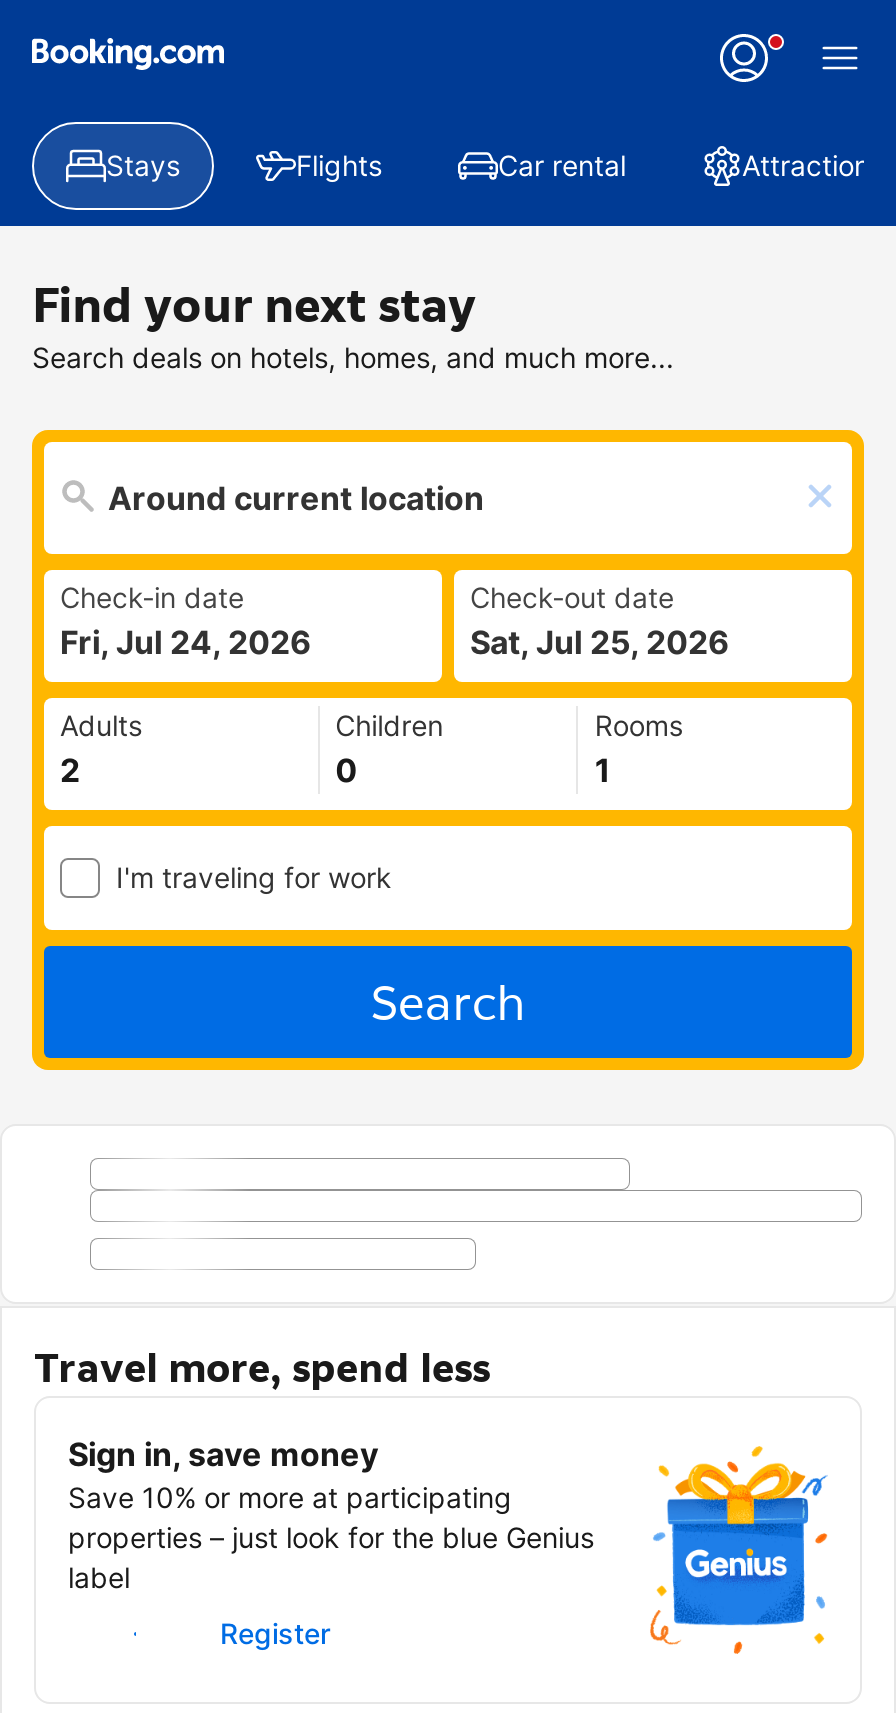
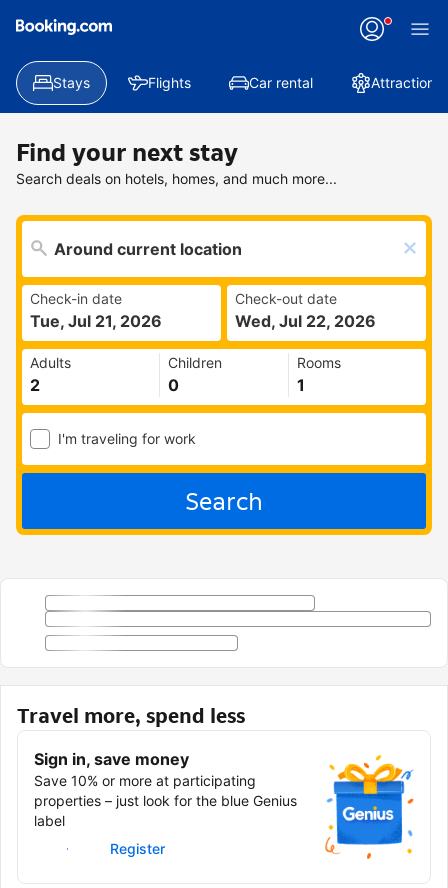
[60,622,312,662] Fri, Jul 24, 2026 -> [30,311,162,331] Tue, Jul 21, 2026
[470,622,730,662] Sat, Jul 25, 2026 -> [235,311,376,331] Wed, Jul 22, 2026

